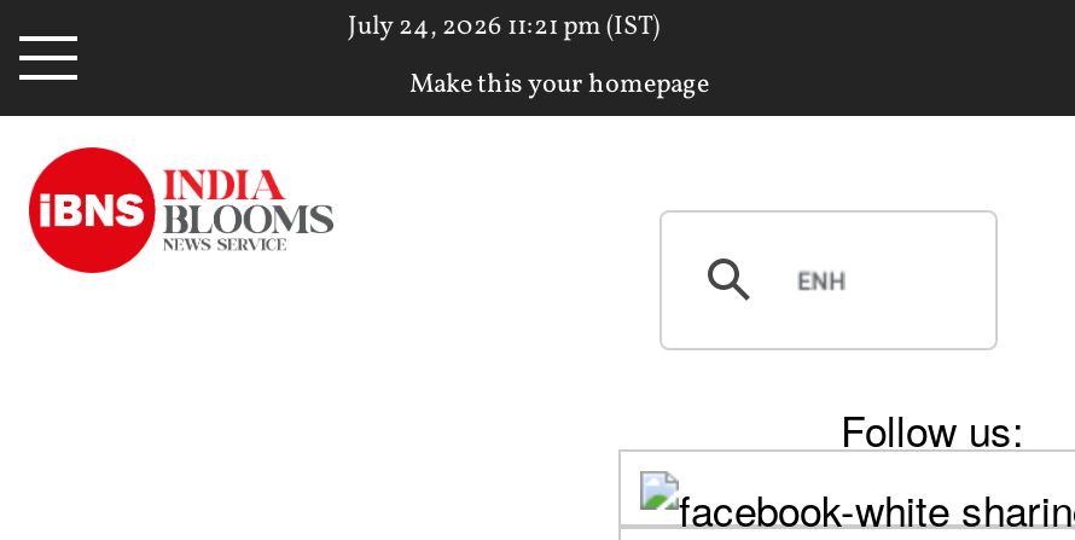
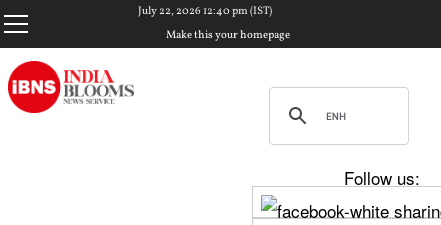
[348,10,659,46] July 24, 2026 11:21 pm (IST) -> [137,4,271,19] July 22, 2026 12:40 pm (IST)

